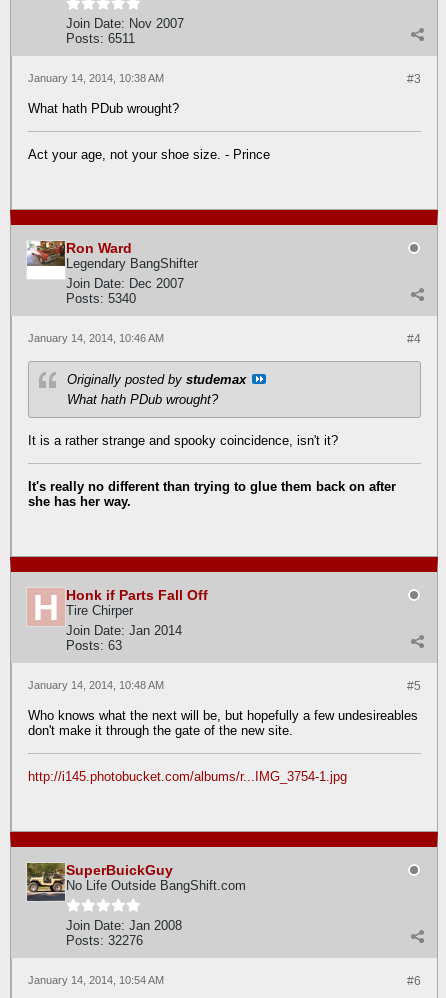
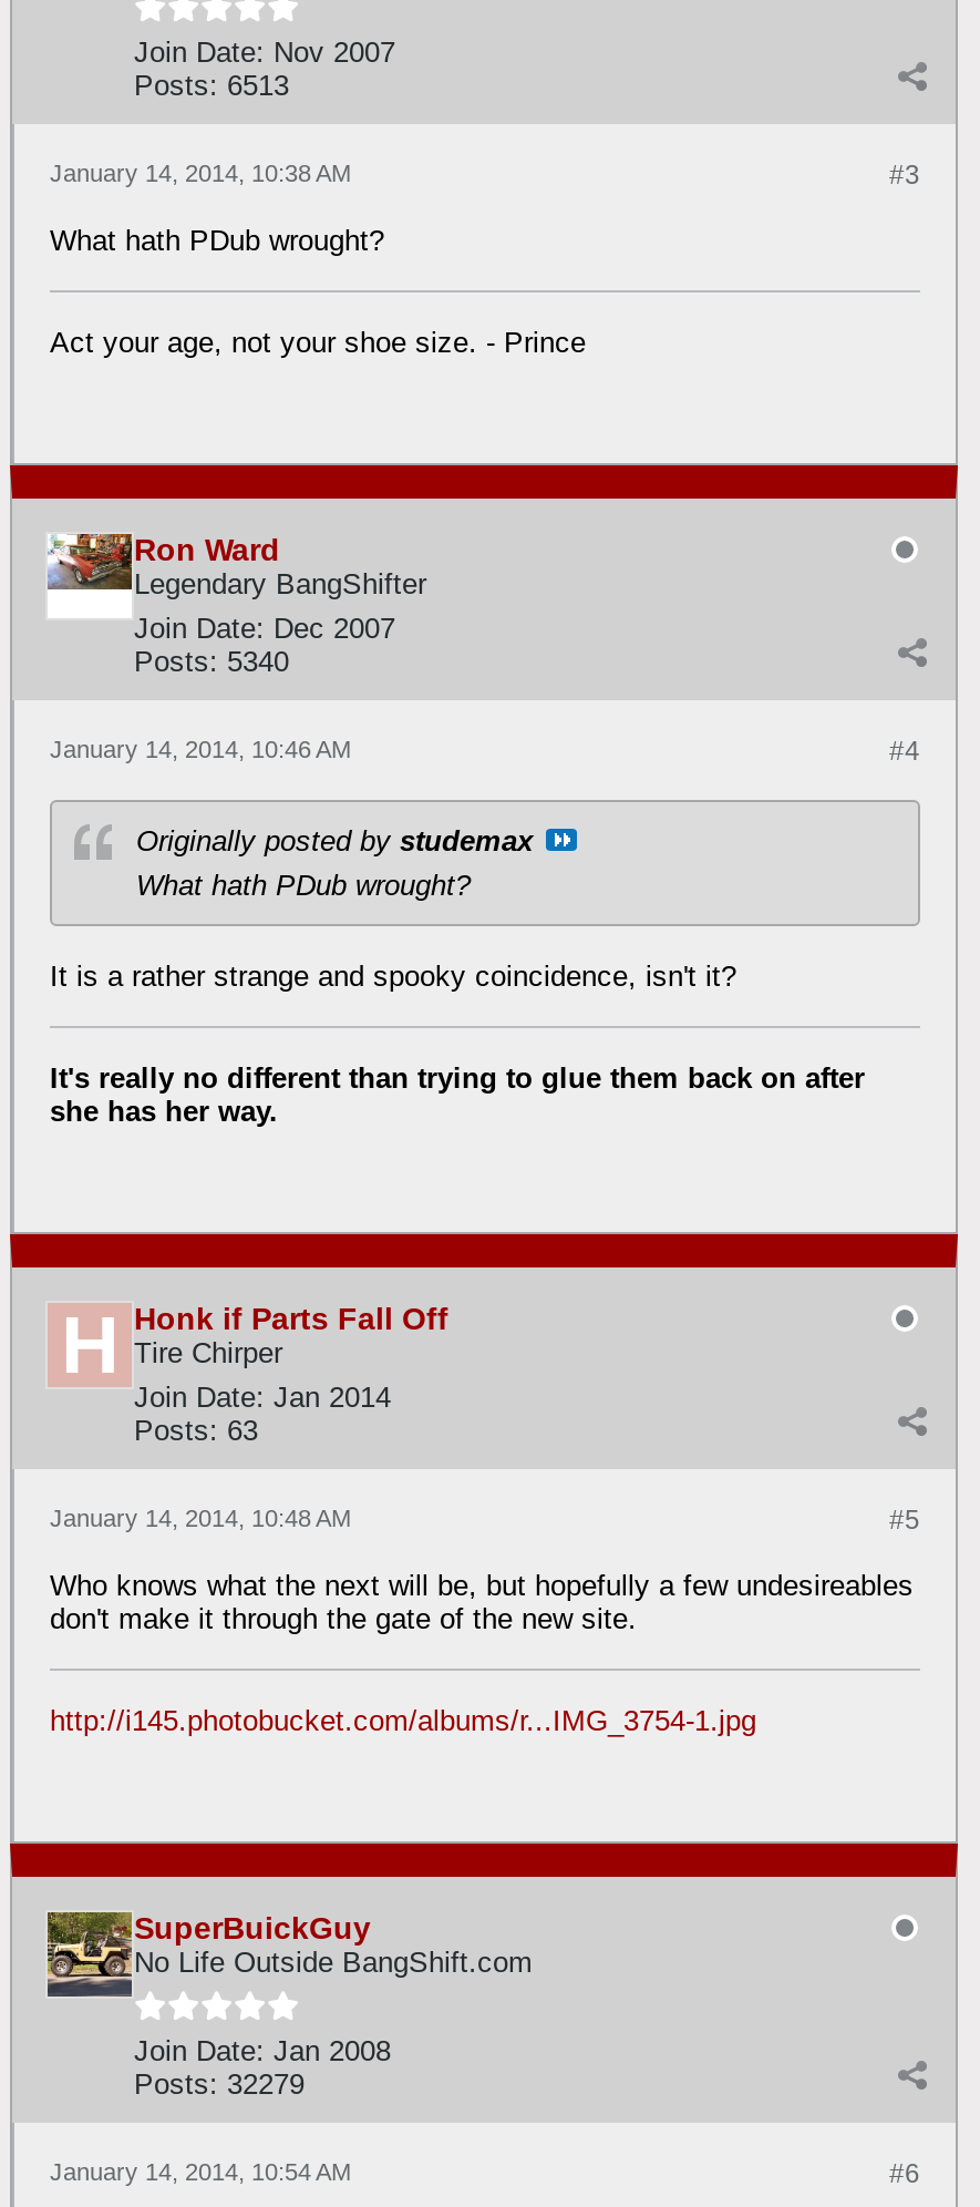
[66,31,135,46] Posts: 6511 -> [134,69,289,102] Posts: 6513
[66,933,143,948] Posts: 32276 -> [134,2067,305,2101] Posts: 32279

